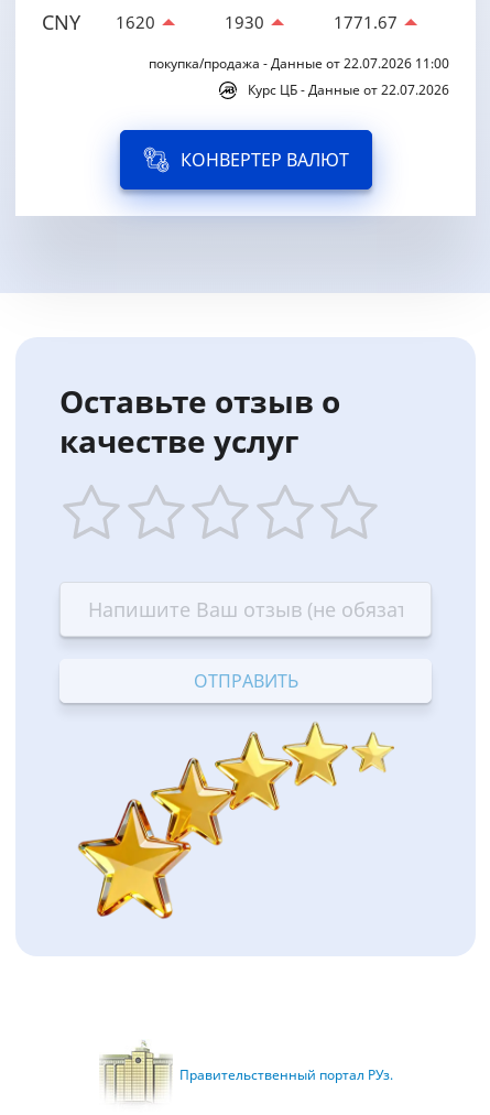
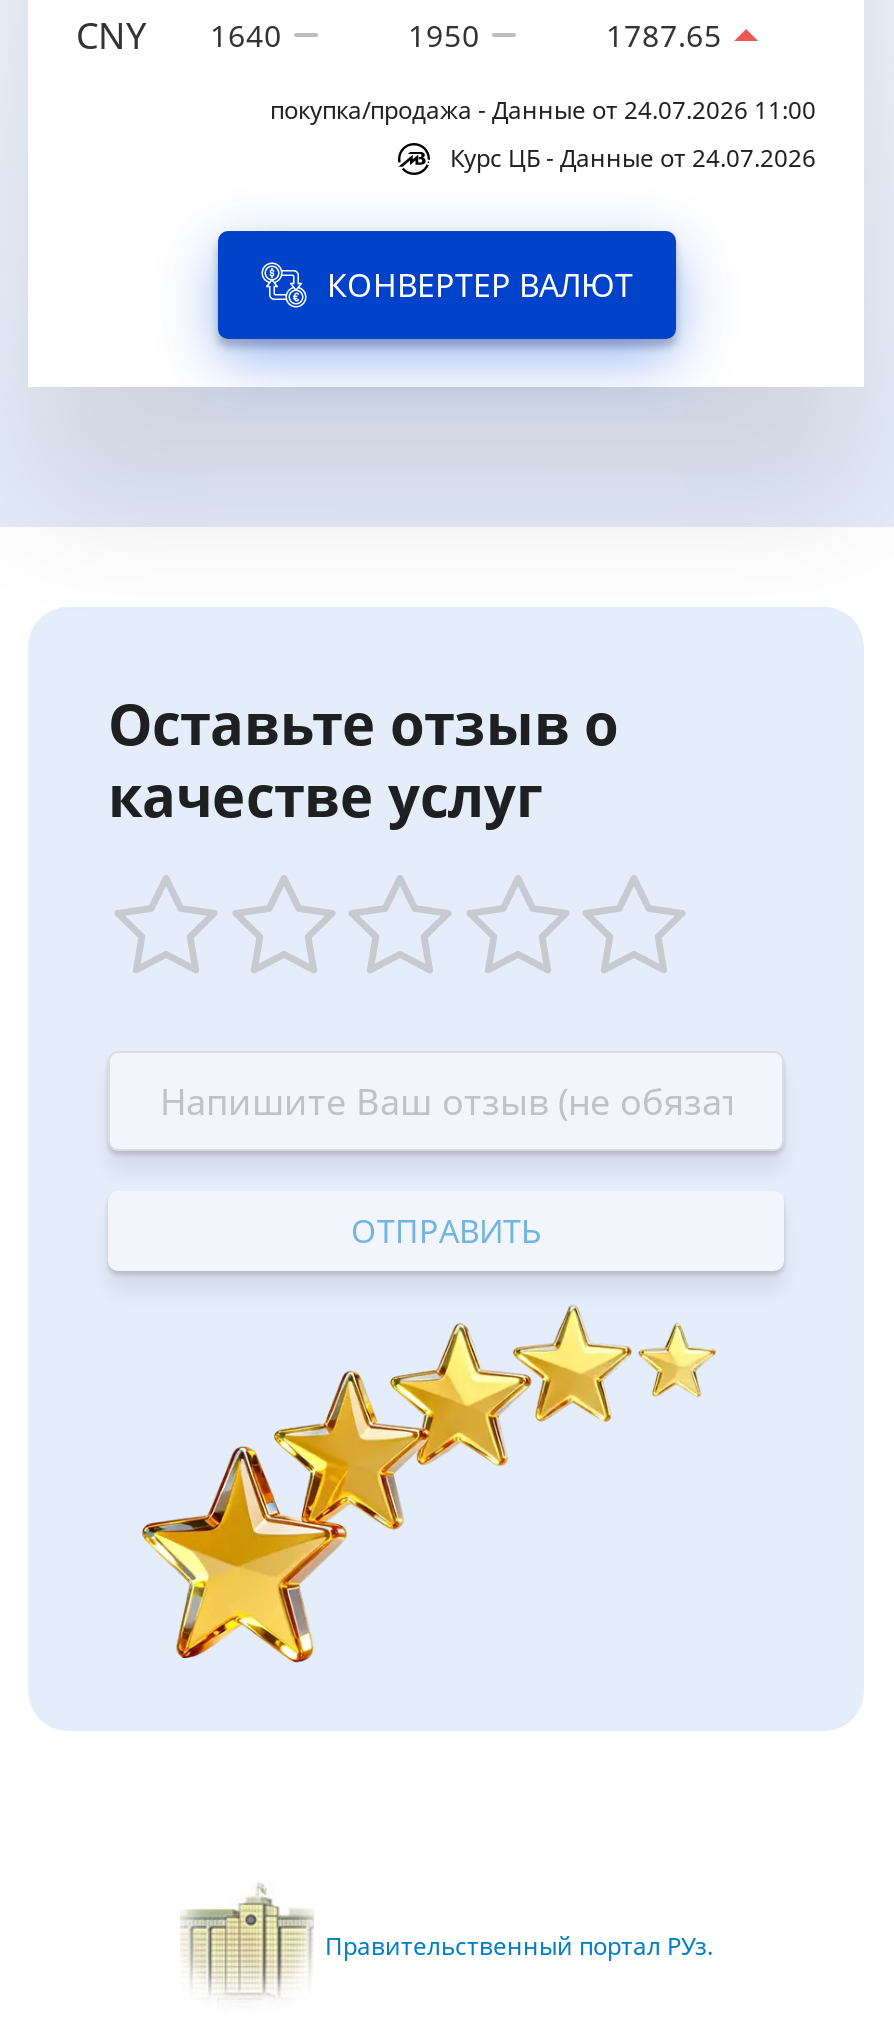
[42,9,155,35] CNY 1620 -> [76,11,282,59] CNY 1640
[225,11,264,33] 1930 -> [408,15,480,55] 1950
[334,11,398,33] 1771.67 -> [606,15,722,55] 1787.65
[149,54,449,73] покупка/продажа - Данные от 22.07.2026 11:00 -> [270,93,816,127] покупка/продажа - Данные от 24.07.2026 11:00
[248,80,449,99] Курс ЦБ - Данные от 22.07.2026 -> [450,141,816,175] Курс ЦБ - Данные от 24.07.2026

